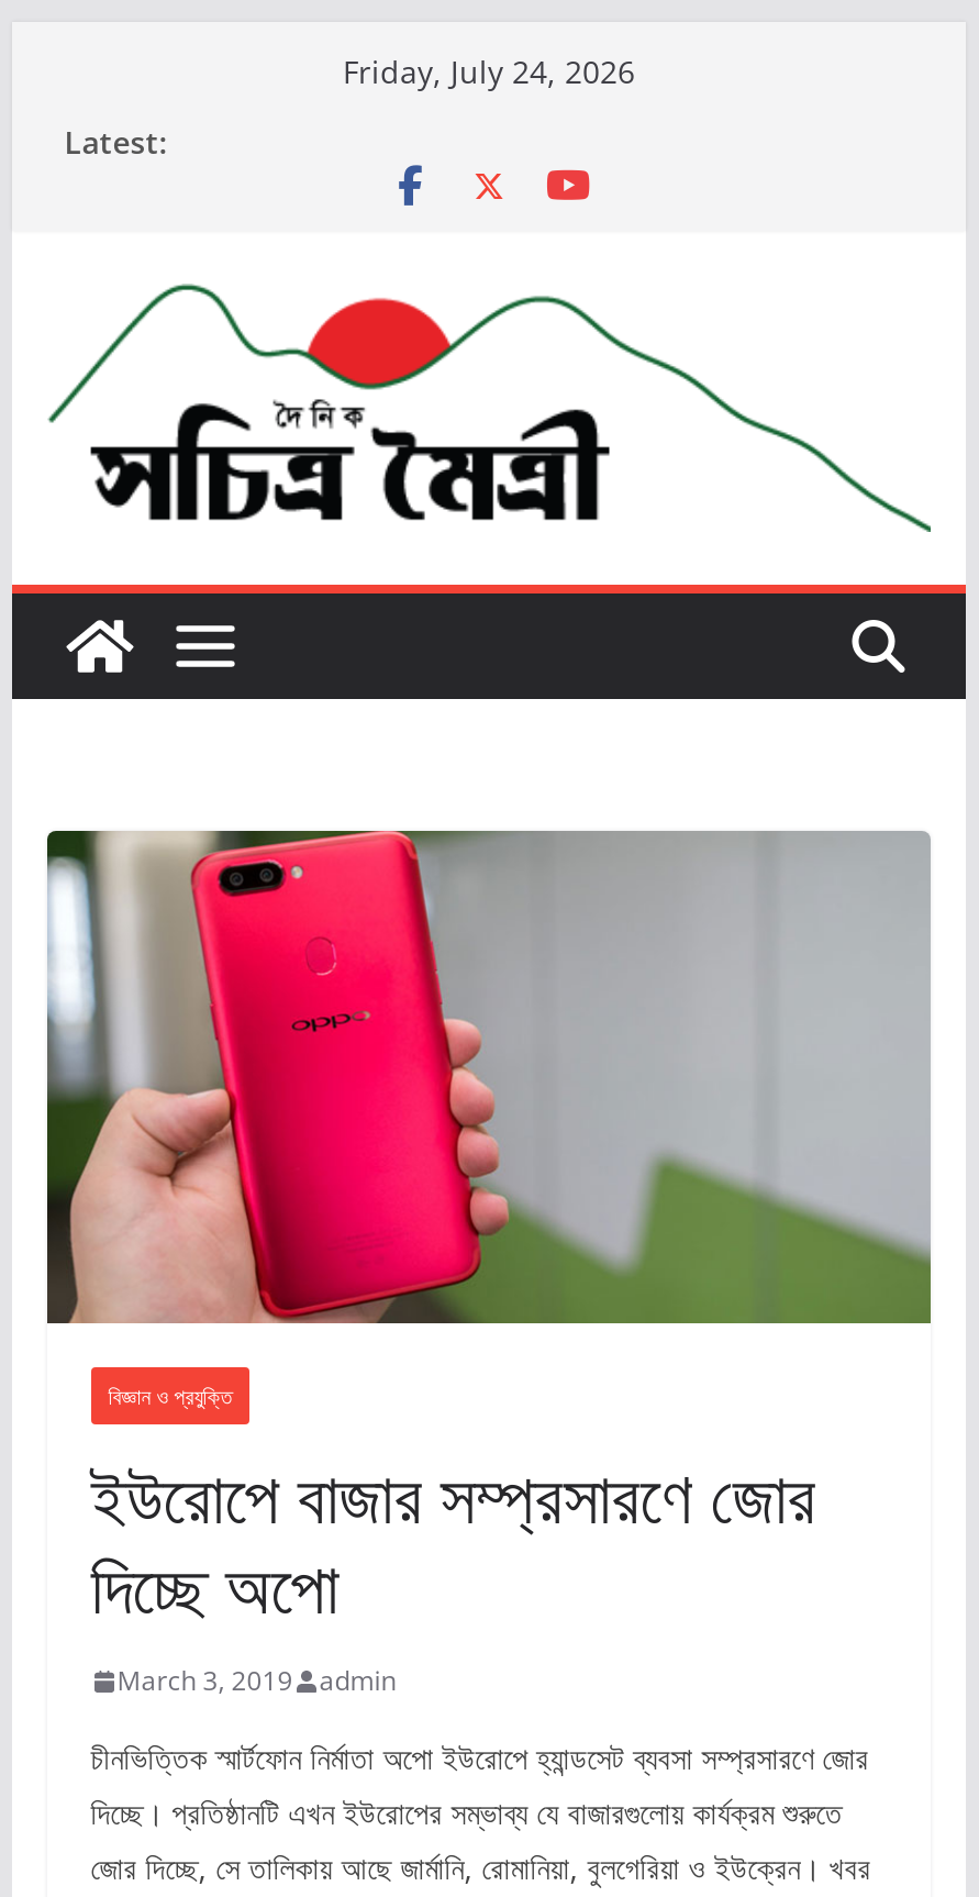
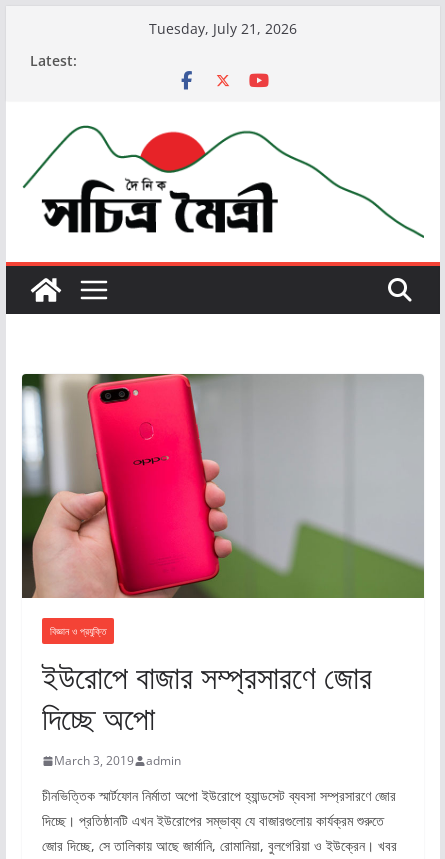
[343,51,635,92] Friday, July 24, 2026 -> [149,19,297,38] Tuesday, July 21, 2026

